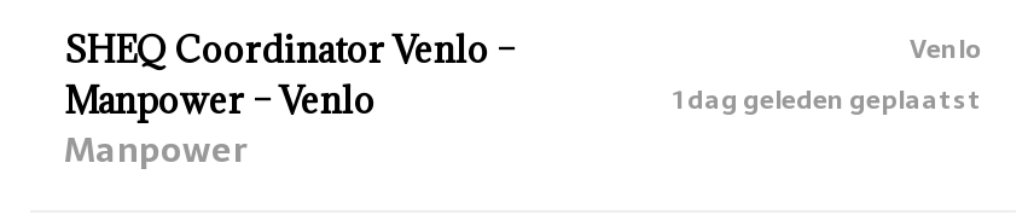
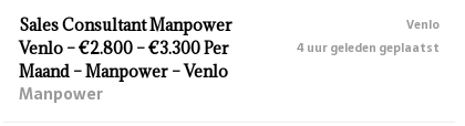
[64,26,516,122] SHEQ Coordinator Venlo – | Manpower – Venlo -> [19,14,232,81] Sales Consultant Manpower | Venlo – €2.800 – €3.300 Per | Maand – Manpower – Venlo
[673,79,982,120] 1 dag geleden geplaatst -> [297,38,440,57] 4 uur geleden geplaatst

